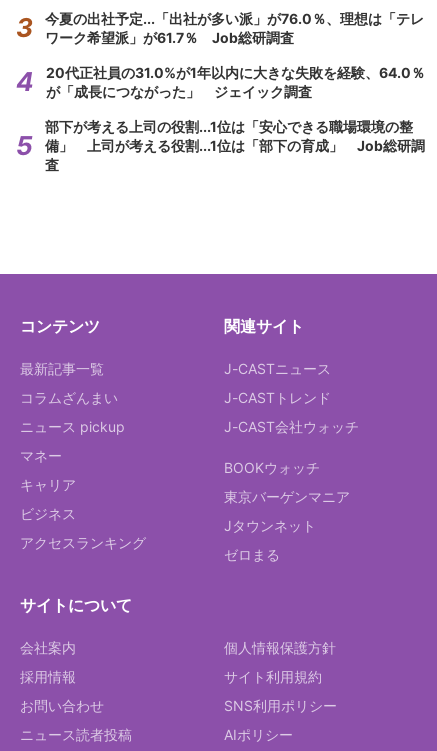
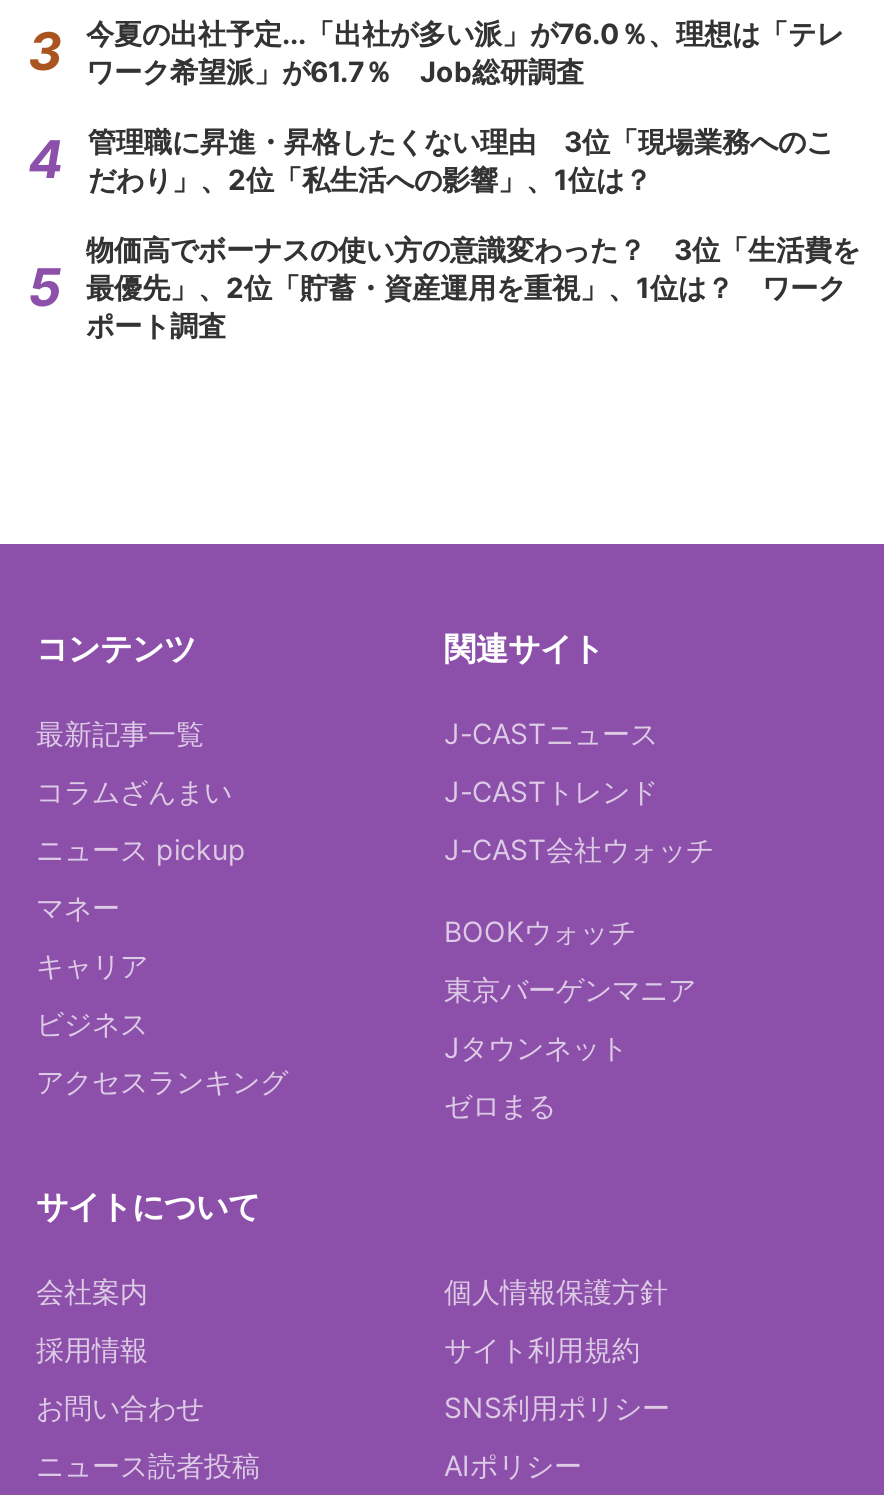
[46,64,425,100] 20代正社員の31.0%が1年以内に大きな失敗を経験、64.0％ | が「成長につながった」 ジェイック調査 -> [88,124,834,196] 管理職に昇進・昇格したくない理由 3位「現場業務へのこ | だわり」、2位「私生活への影響」、1位は？
[45,118,425,173] 部下が考える上司の役割...1位は「安心できる職場環境の整 | 備」 上司が考える役割...1位は「部下の育成」 Job総研調 | 査 -> [86,232,860,342] 物価高でボーナスの使い方の意識変わった？ 3位「生活費を | 最優先」、2位「貯蓄・資産運用を重視」、1位は？ ワーク | ポート調査

